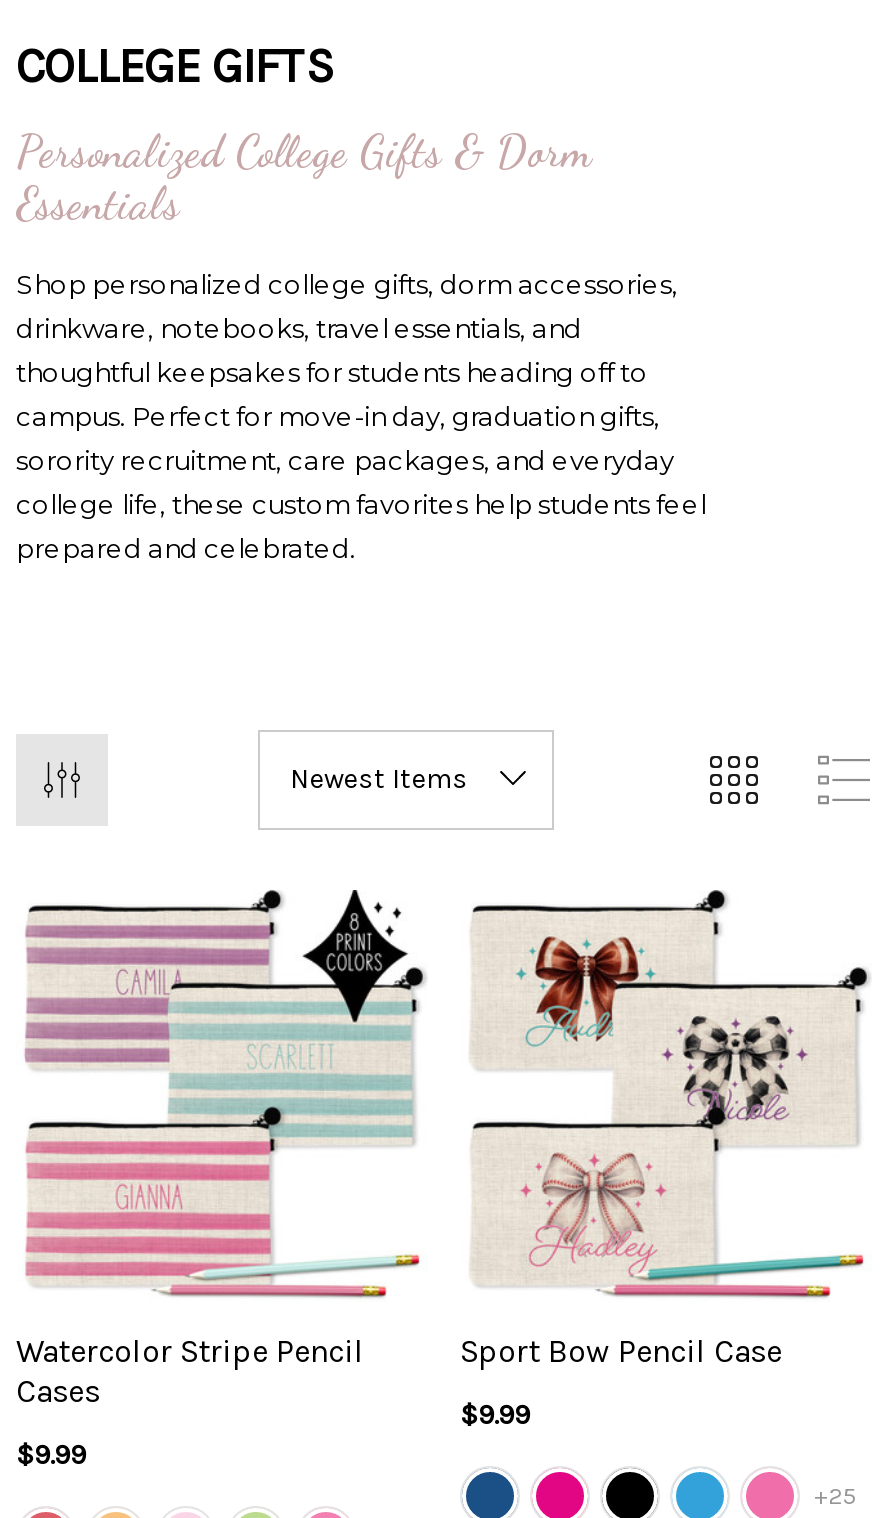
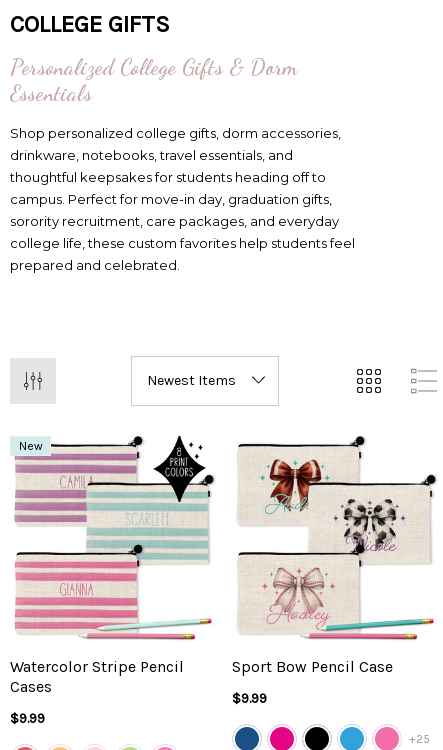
none -> [18,439,42,453] New

